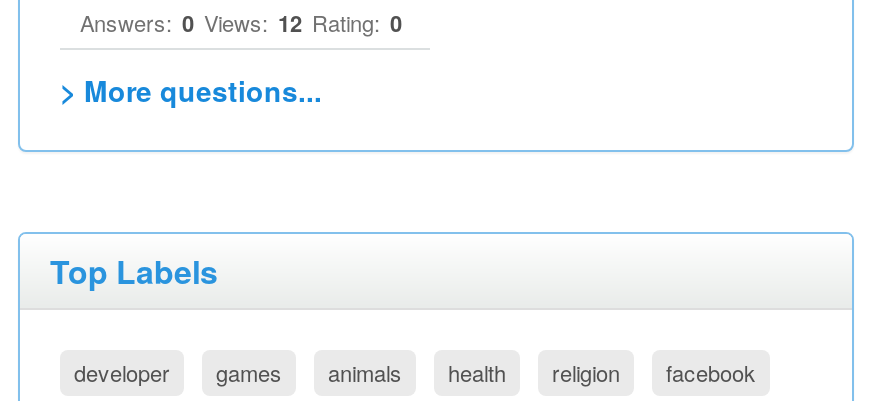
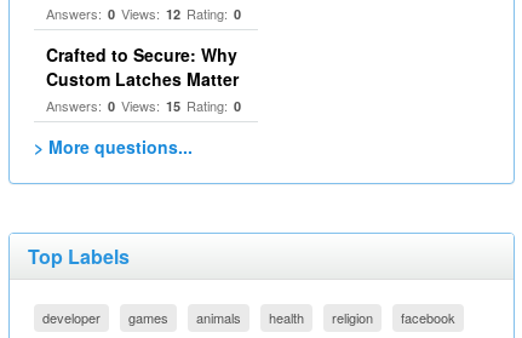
none -> [46,42,241,115] Crafted to Secure: Why | Custom Latches Matter | Answers: 0 Views: 15 Rating: 0

